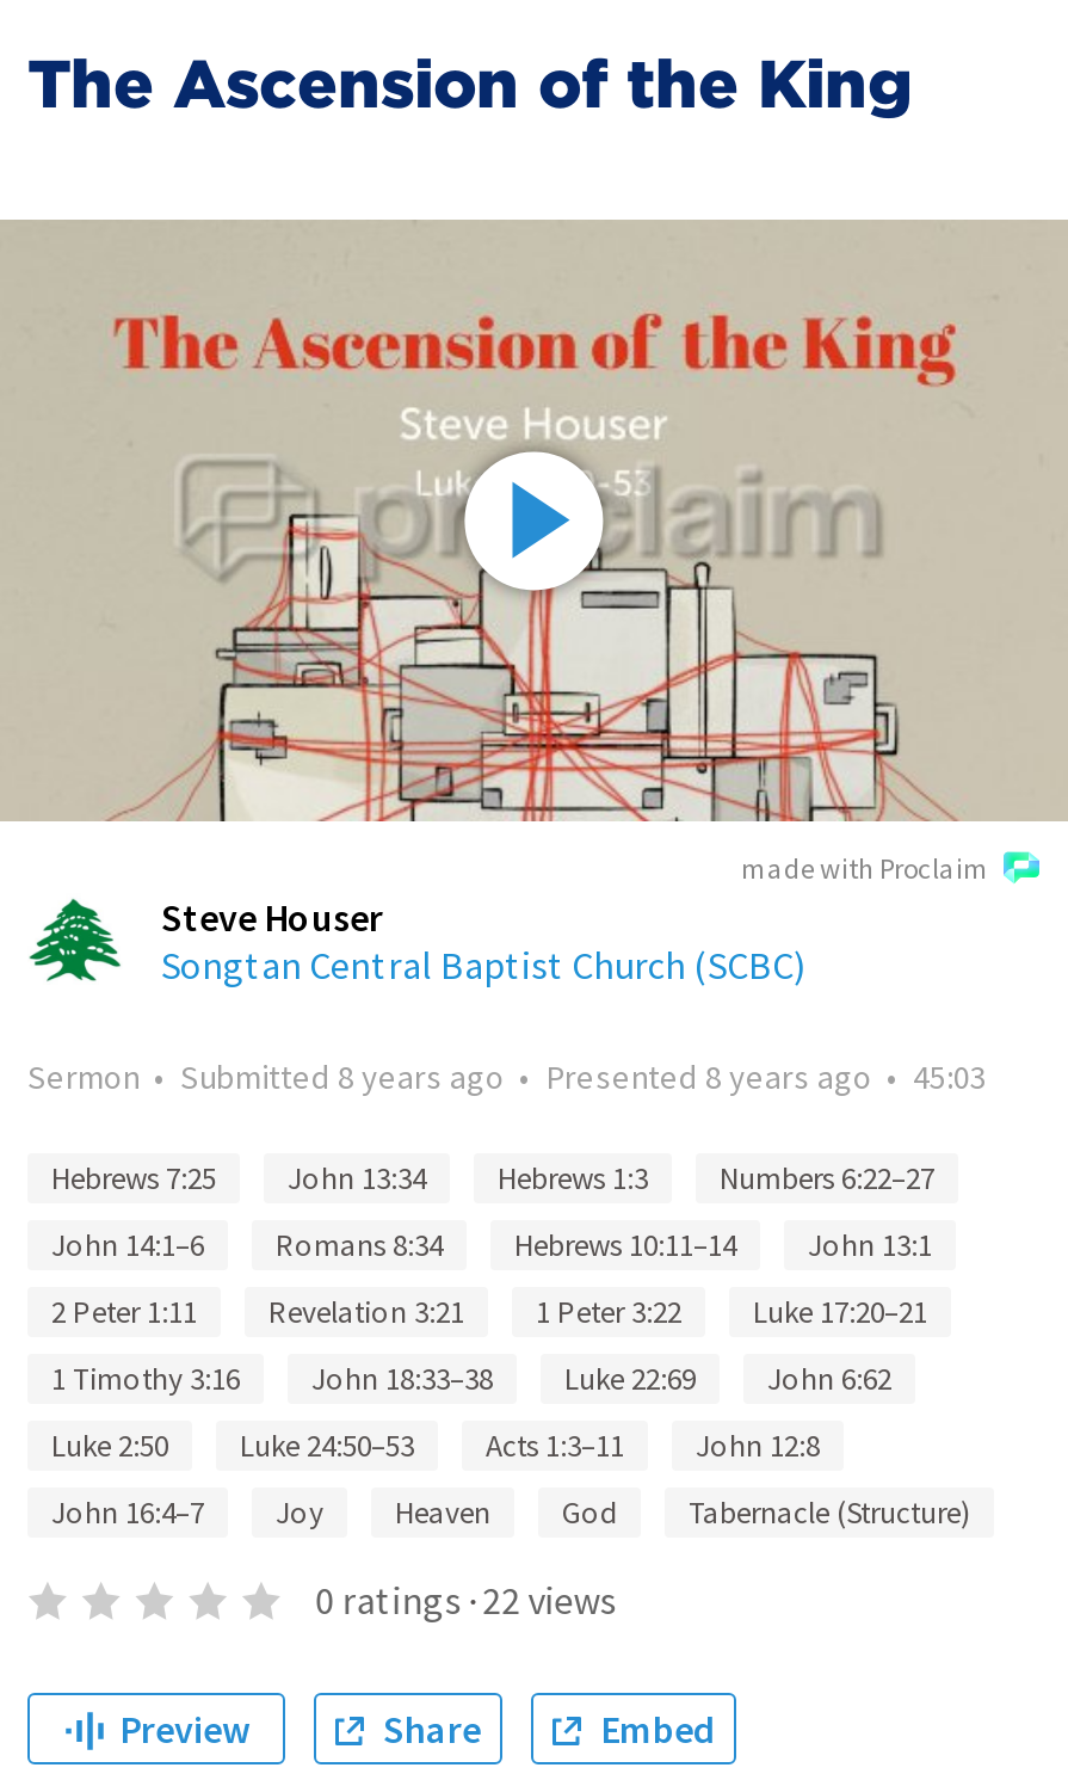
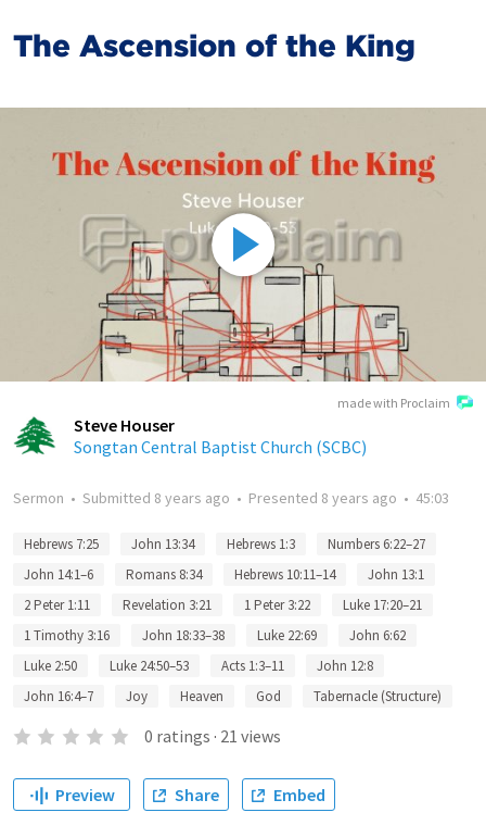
[316,1576,616,1624] 0 ratings · 22 views -> [144,725,281,747] 0 ratings · 21 views

